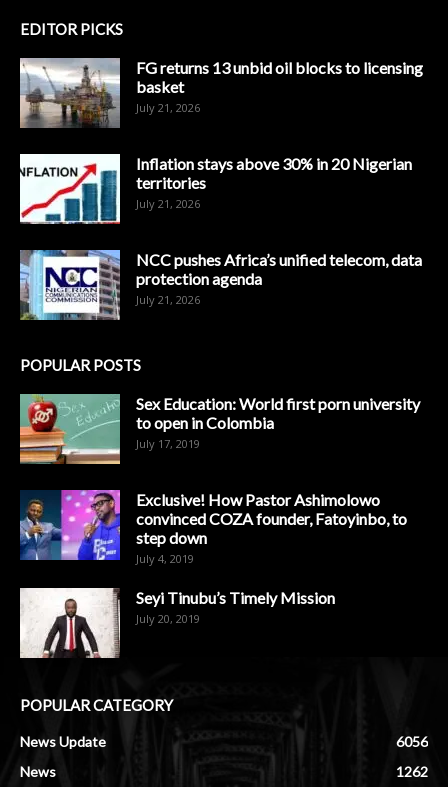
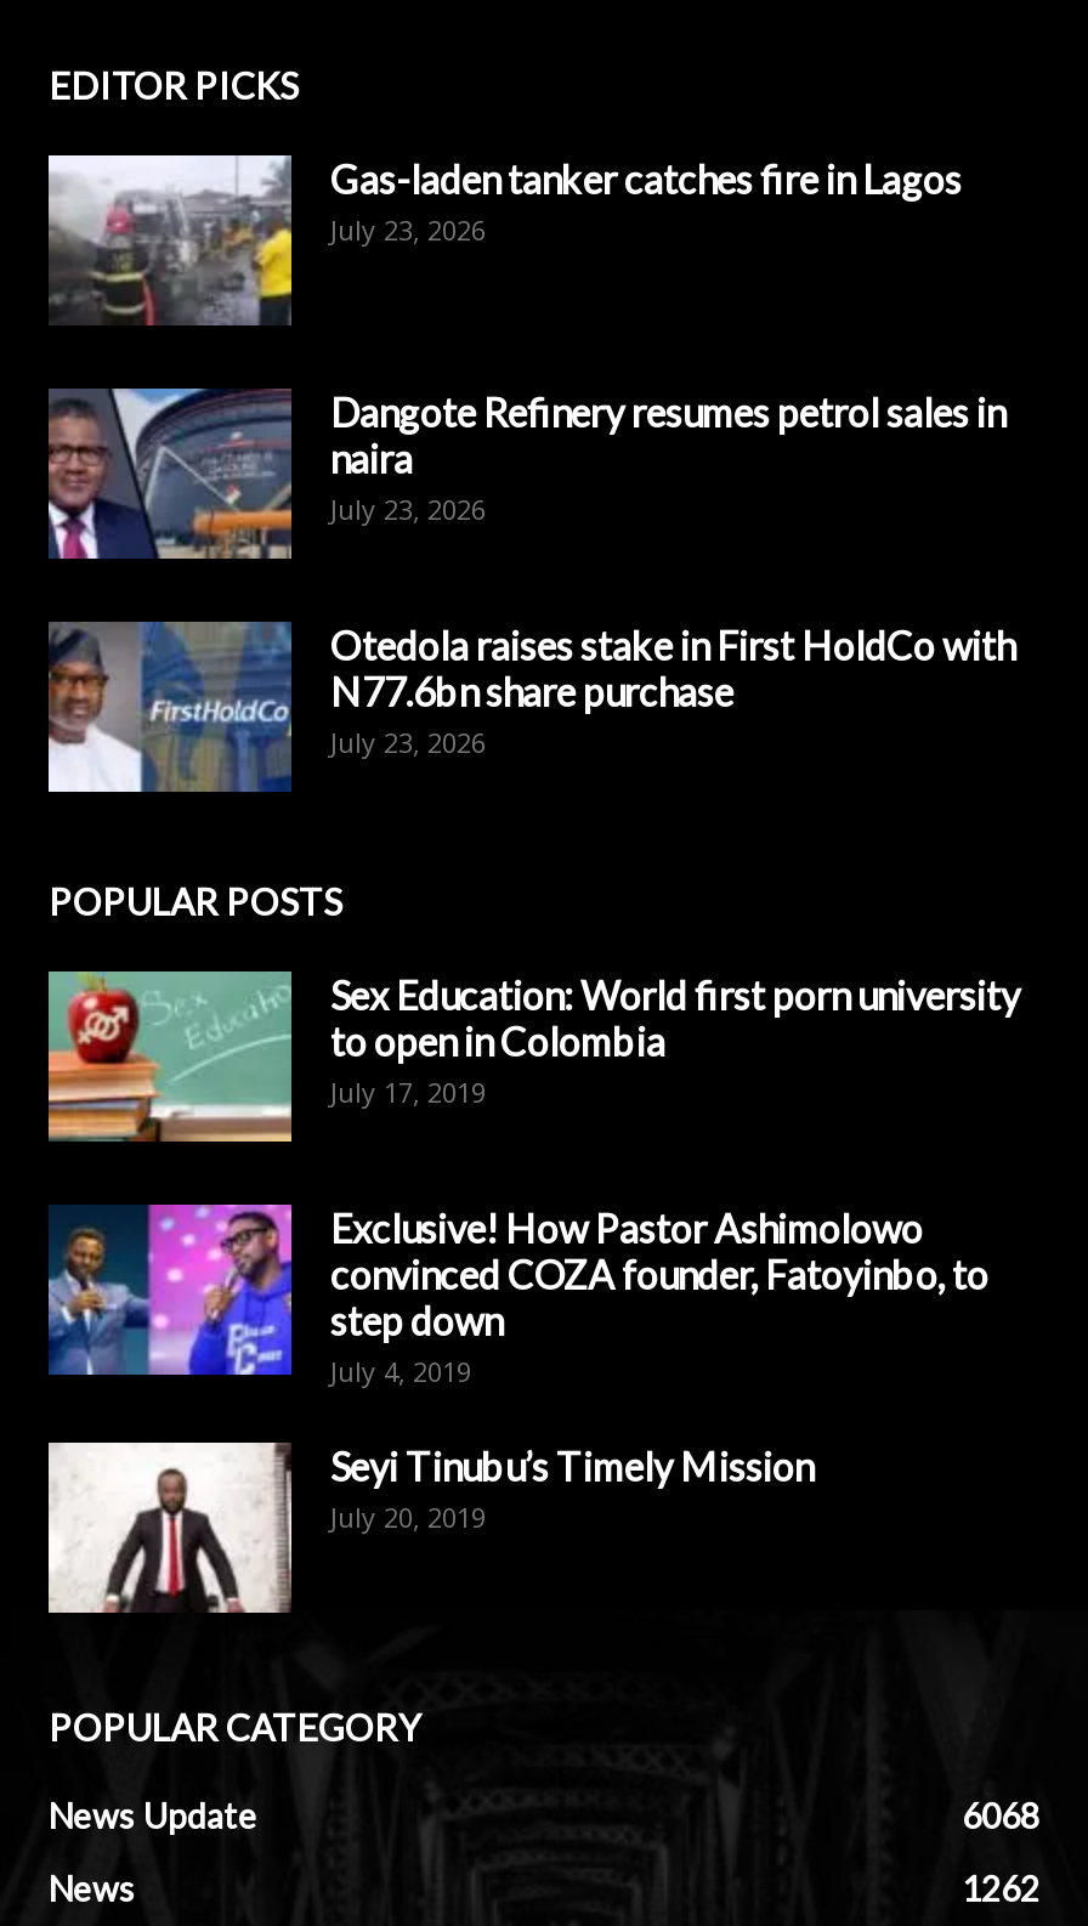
[19,58,423,128] [image] | FG returns 13 unbid oil blocks to licensing | basket | July 21, 2026 -> [49,155,962,328] [image] | Gas-laden tanker catches fire in Lagos | July 23, 2026
[19,153,412,225] [image] | Inflation stays above 30% in 20 Nigerian | territories | July 21, 2026 -> [46,386,1005,561] [image] | Dangote Refinery resumes petrol sales in | naira | July 23, 2026
[19,249,422,321] [image] | NCC pushes Africa’s unified telecom, data | protection agenda | July 21, 2026 -> [46,622,1015,794] [image] | Otedola raises stake in First HoldCo with | N77.6bn share purchase | July 23, 2026
[396,733,428,750] 6056 -> [962,1795,1039,1836] 6068

